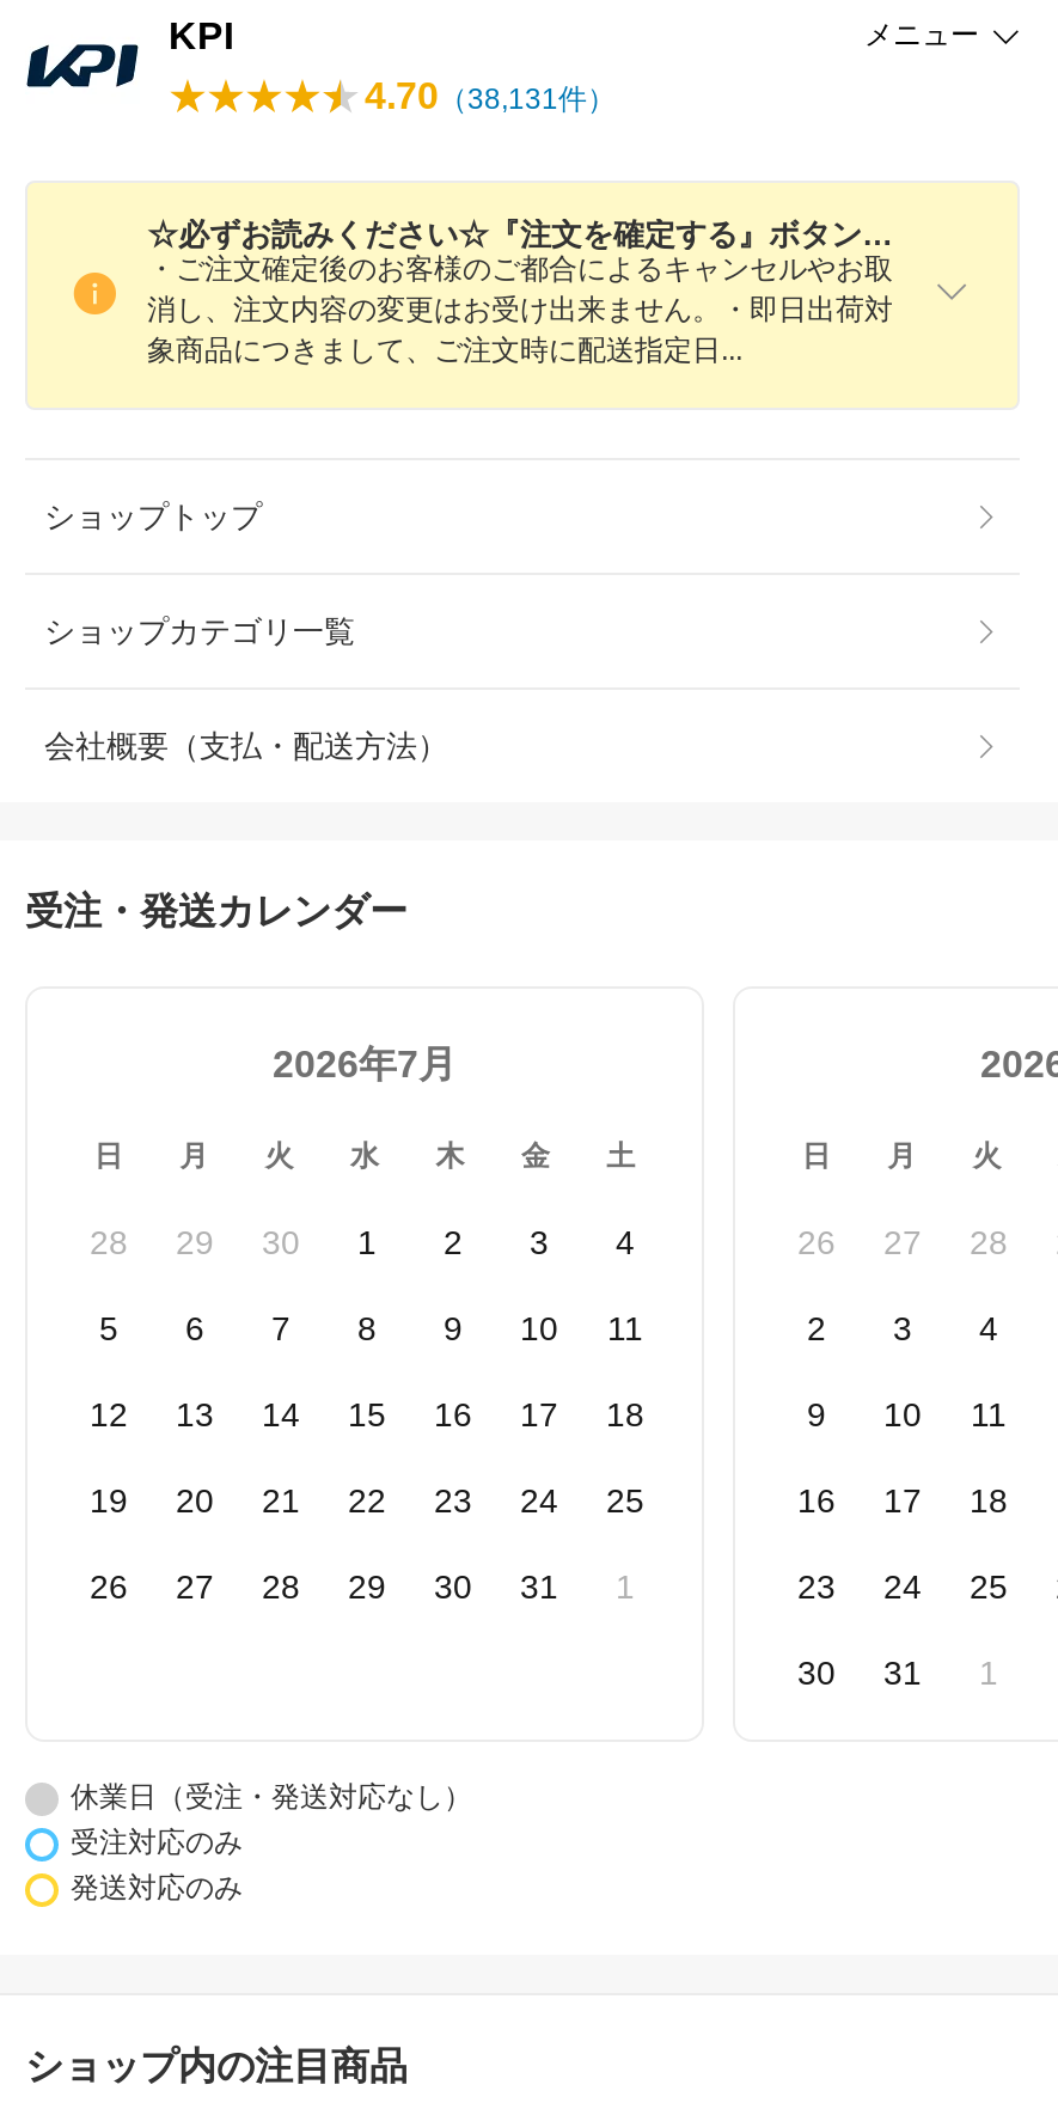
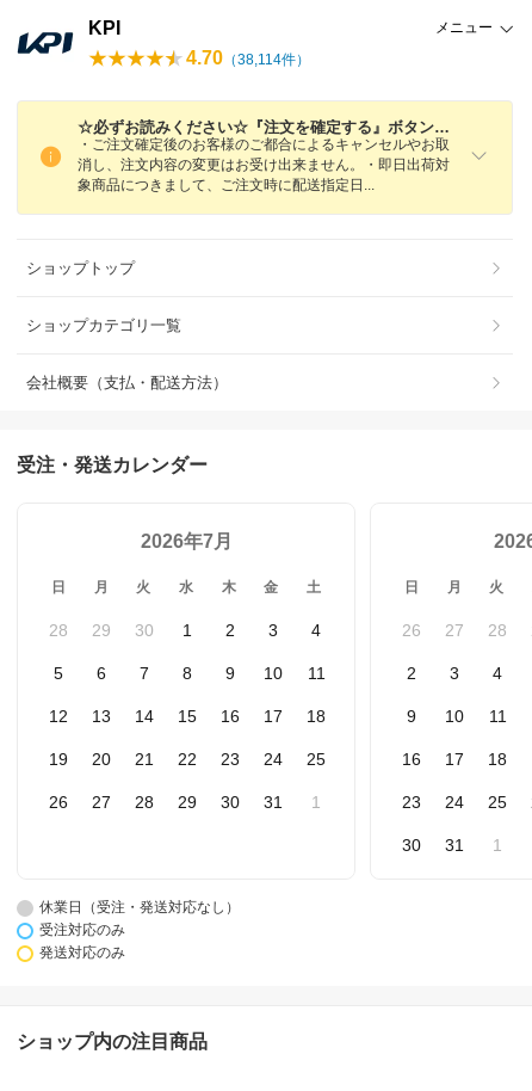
[365,75,616,116] 4.70（38,131件） -> [186,48,310,68] 4.70（38,114件）

